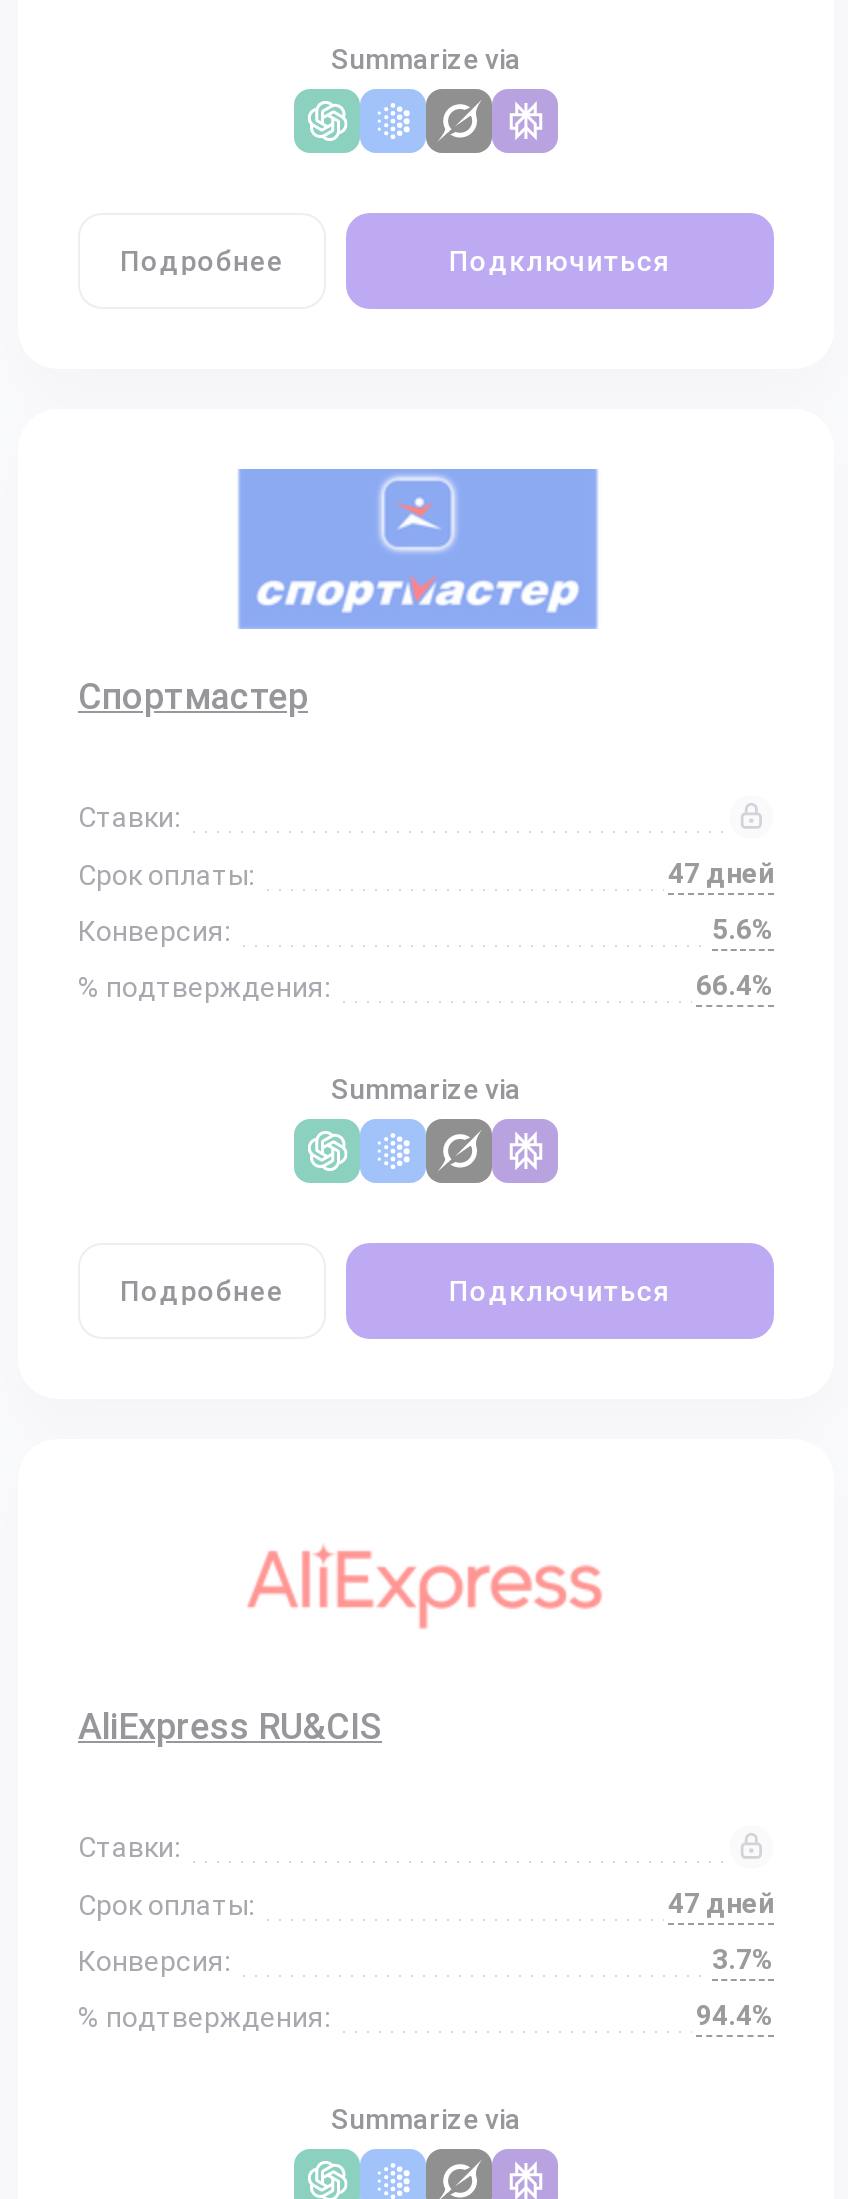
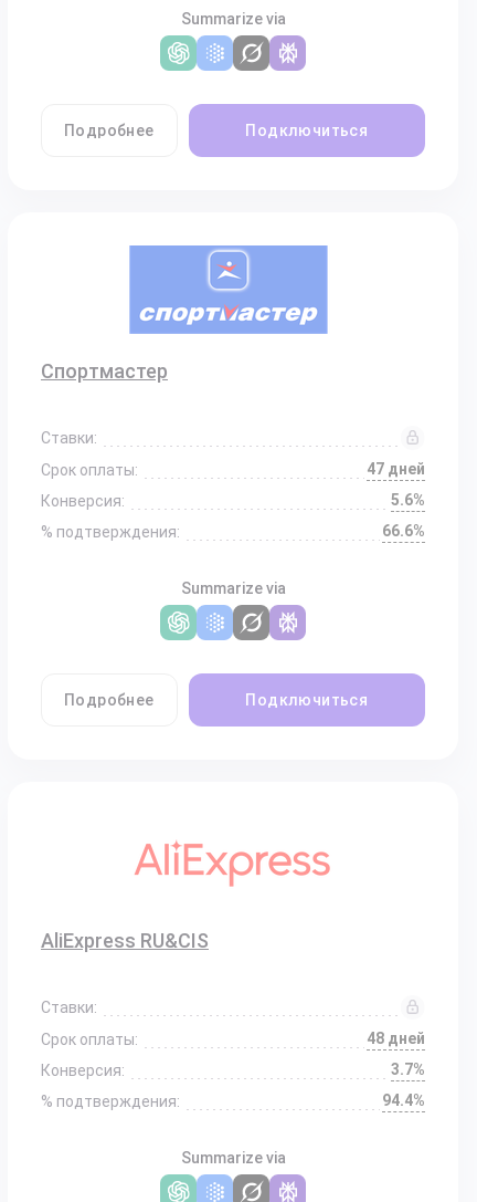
[696,969,774,1001] 66.4% -> [382,522,425,540] 66.6%
[668,1887,774,1919] 47 дней -> [367,1029,425,1047] 48 дней

